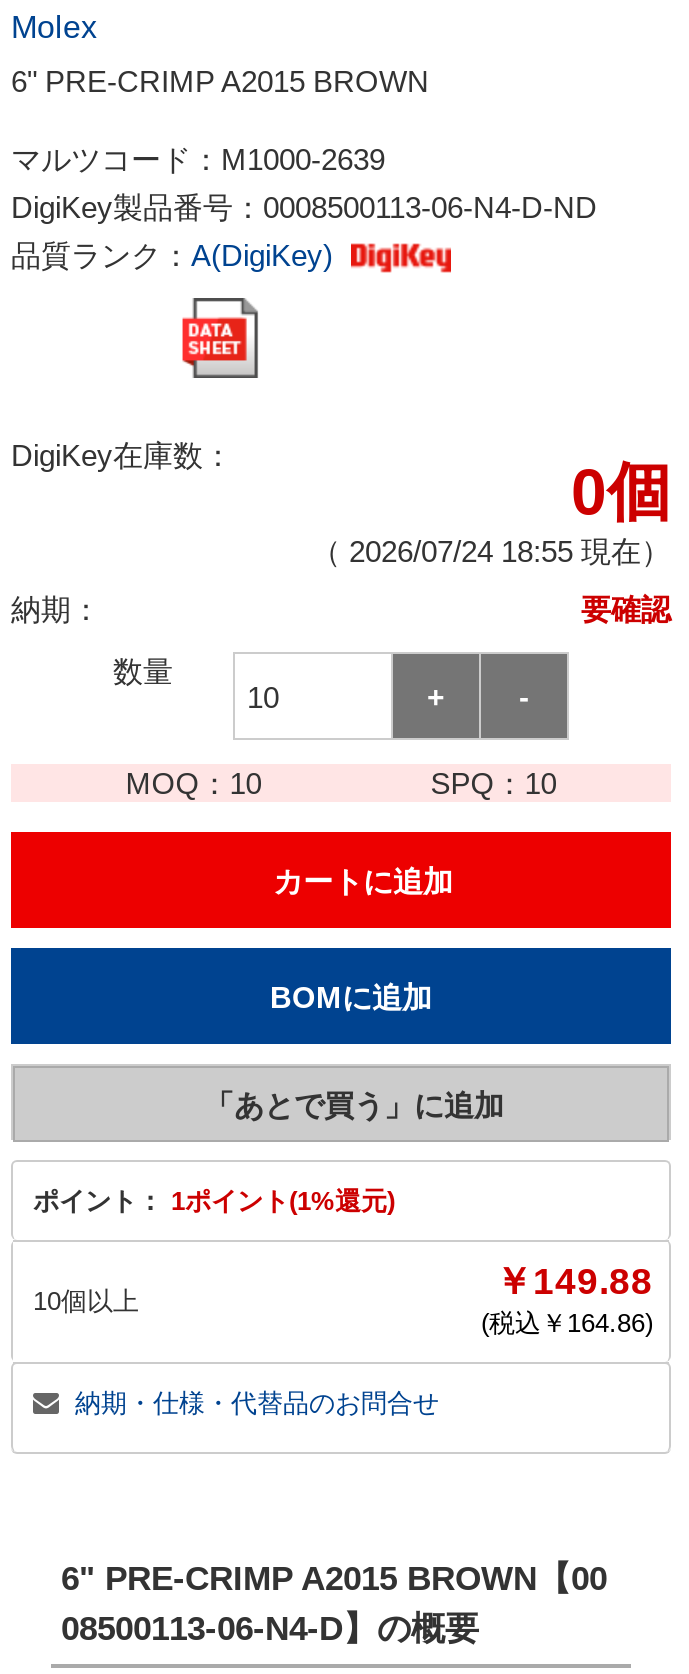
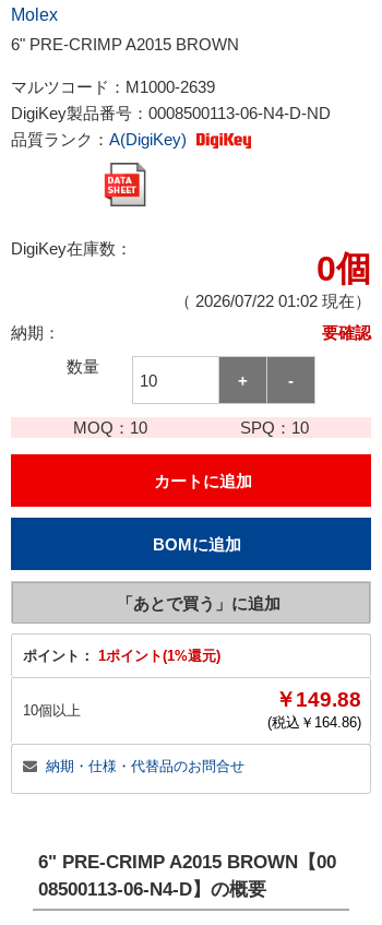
[311,534,671,568] （ 2026/07/24 18:55 現在） -> [175,292,371,310] （ 2026/07/22 01:02 現在）

